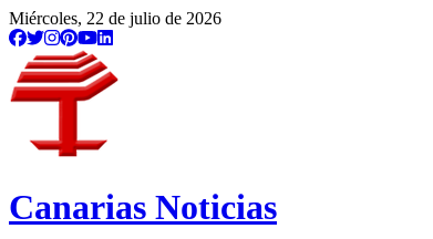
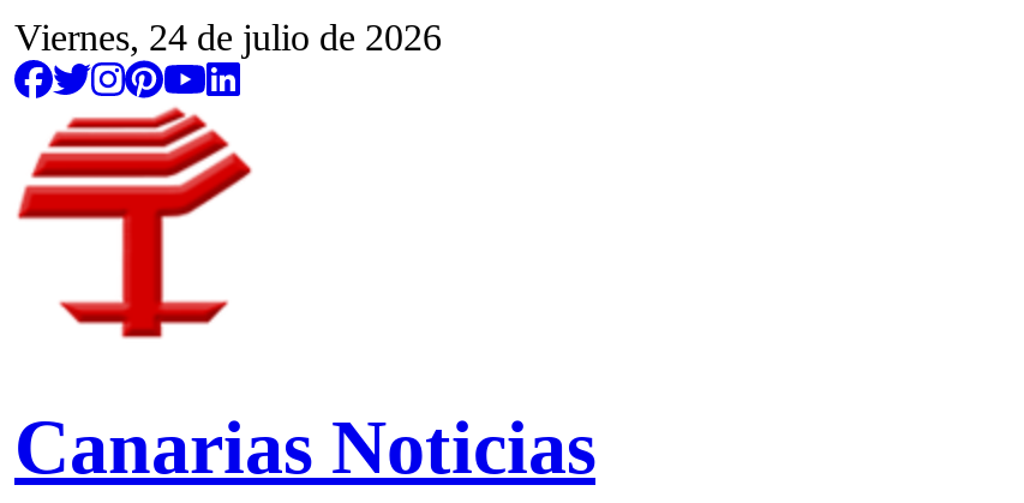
[9,9,221,28] Miércoles, 22 de julio de 2026 -> [14,17,442,58] Viernes, 24 de julio de 2026

